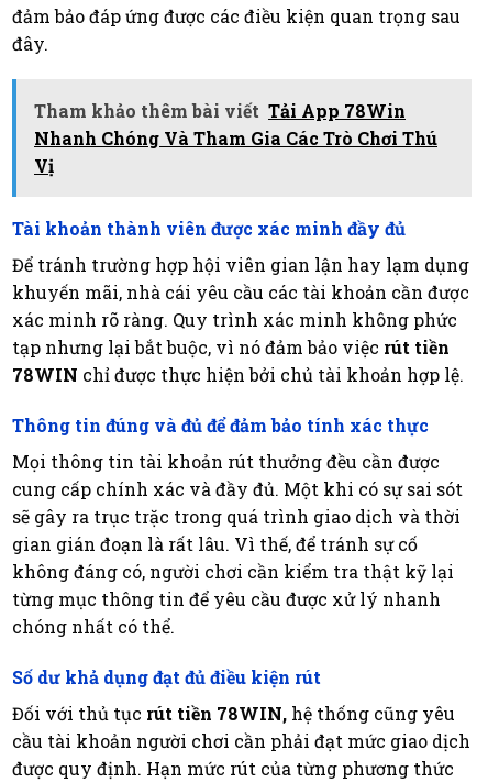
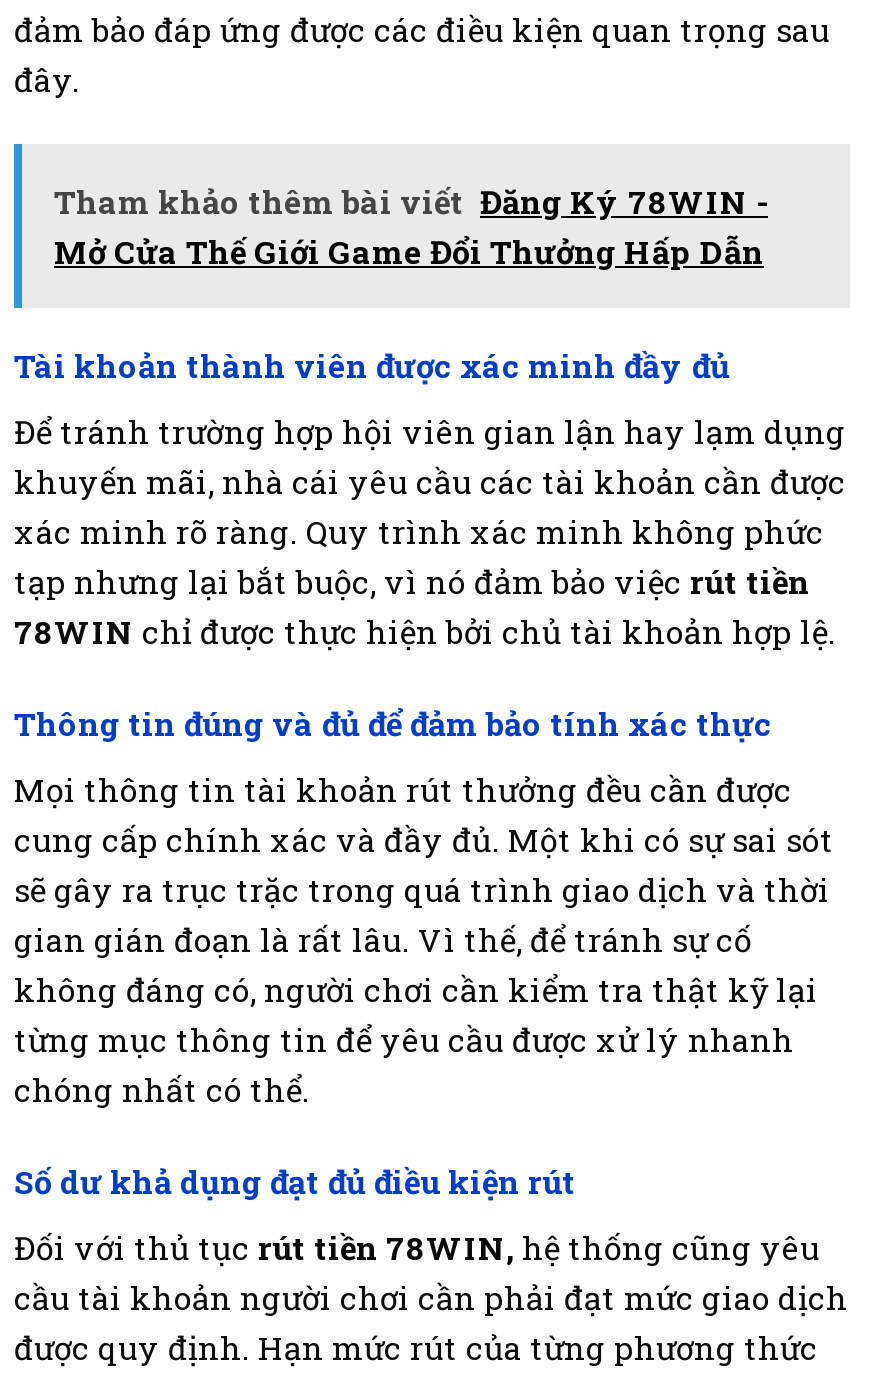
[34,99,437,177] Tham khảo thêm bài viết Tải App 78Win | Nhanh Chóng Và Tham Gia Các Trò Chơi Thú | Vị -> [54,181,768,273] Tham khảo thêm bài viết Đăng Ký 78WIN - | Mở Cửa Thế Giới Game Đổi Thưởng Hấp Dẫn

